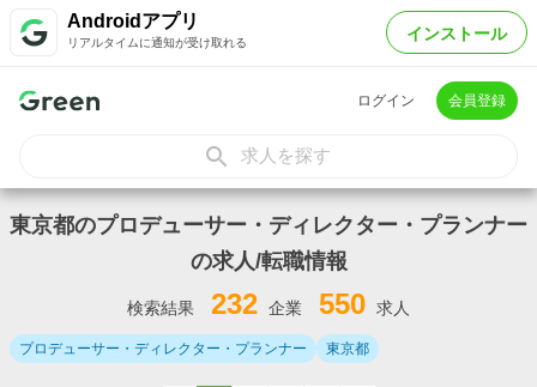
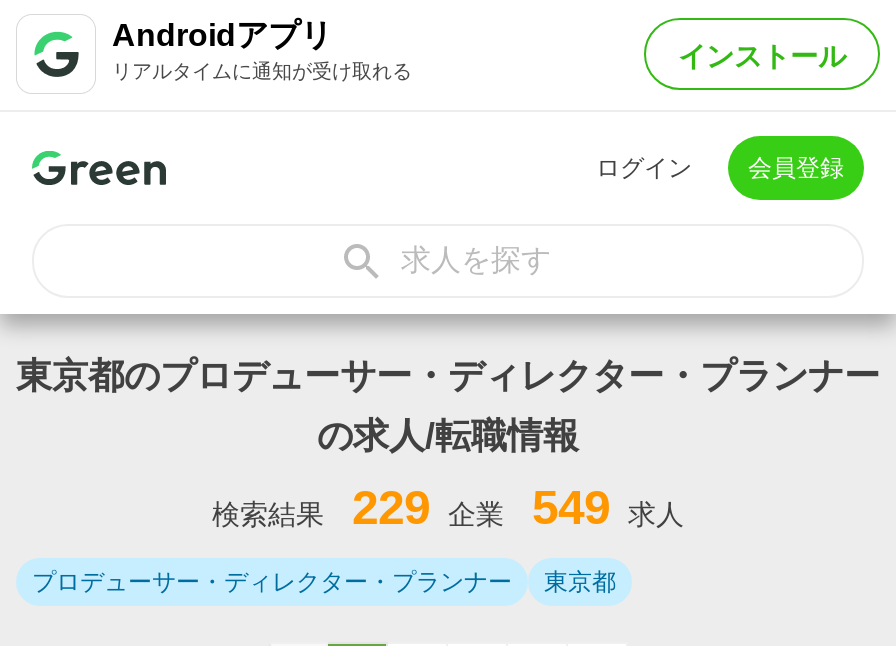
[127,288,410,320] 検索結果 232 企業 550 求人 -> [212,480,684,534] 検索結果 229 企業 549 求人

